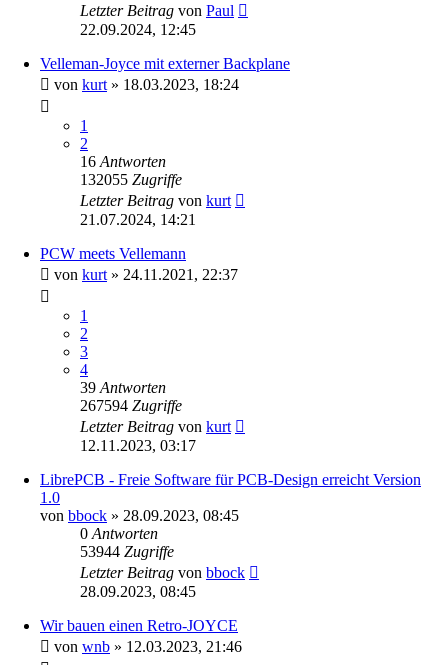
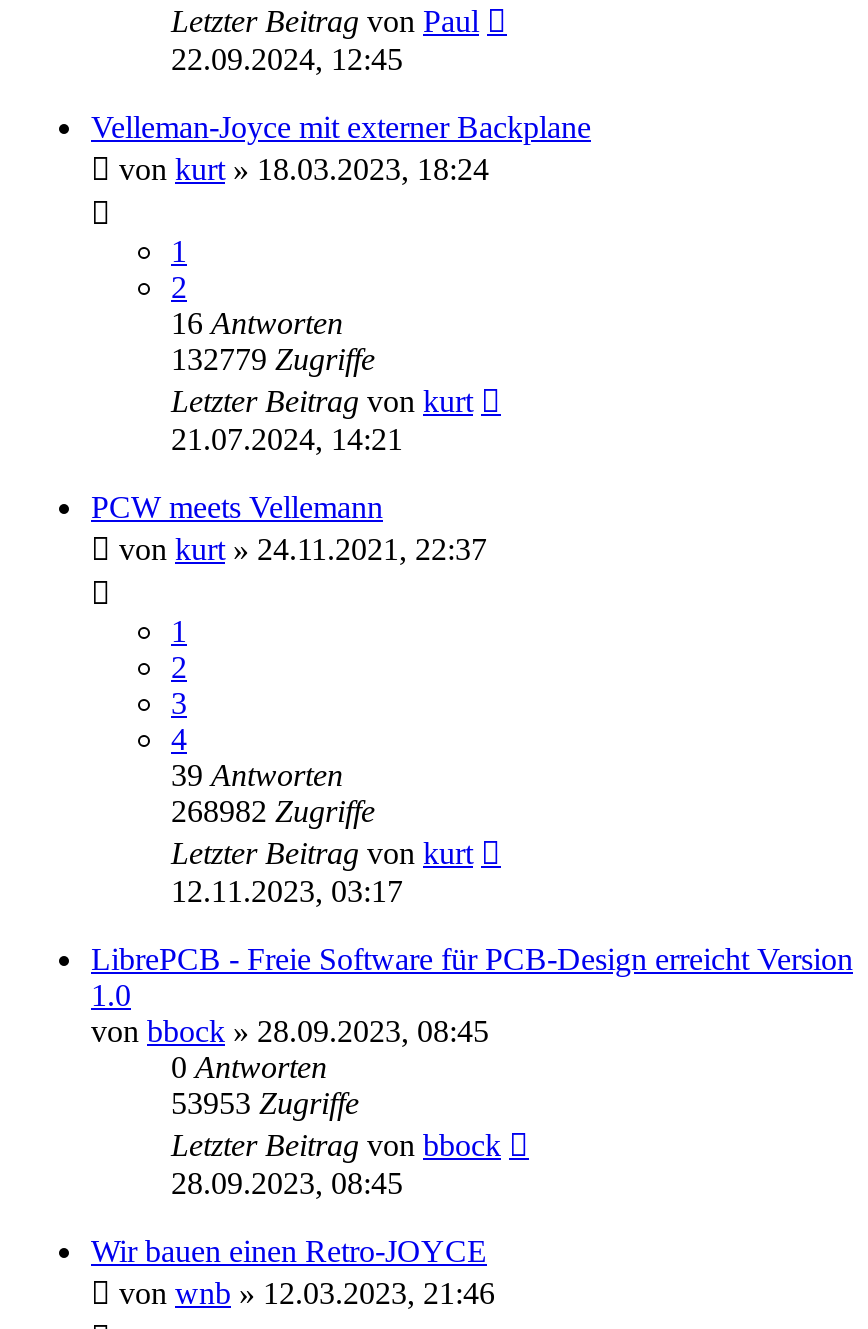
[80,171,182,188] 132055 Zugriffe -> [171,342,375,376] 132779 Zugriffe
[80,397,182,414] 267594 Zugriffe -> [171,794,375,828] 268982 Zugriffe
[80,543,174,560] 53944 Zugriffe -> [171,1086,359,1120] 53953 Zugriffe

